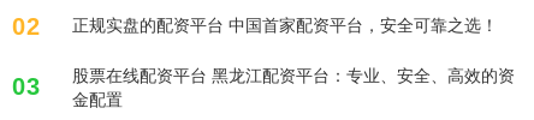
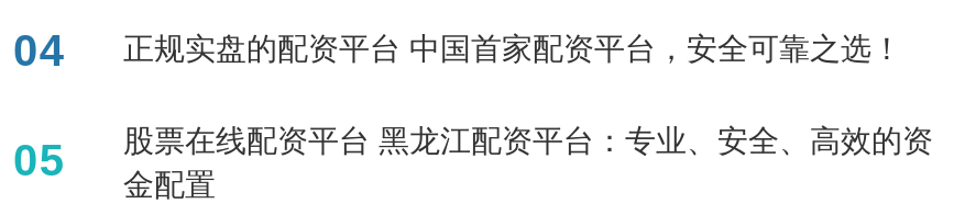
[12,13,498,40] 02 正规实盘的配资平台 中国首家配资平台，安全可靠之选！ -> [13,27,902,75] 04 正规实盘的配资平台 中国首家配资平台，安全可靠之选！
[12,64,515,111] 03 股票在线配资平台 黑龙江配资平台：专业、安全、高效的资 金配置 -> [13,119,933,204] 05 股票在线配资平台 黑龙江配资平台：专业、安全、高效的资 金配置

